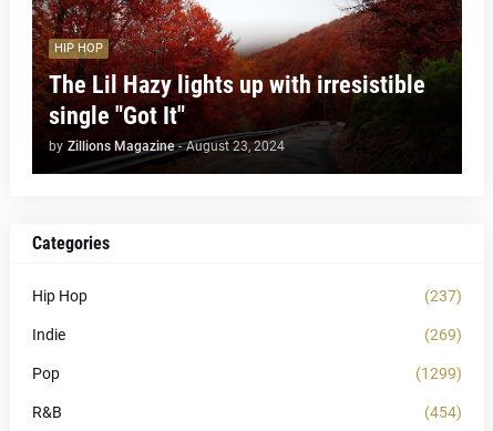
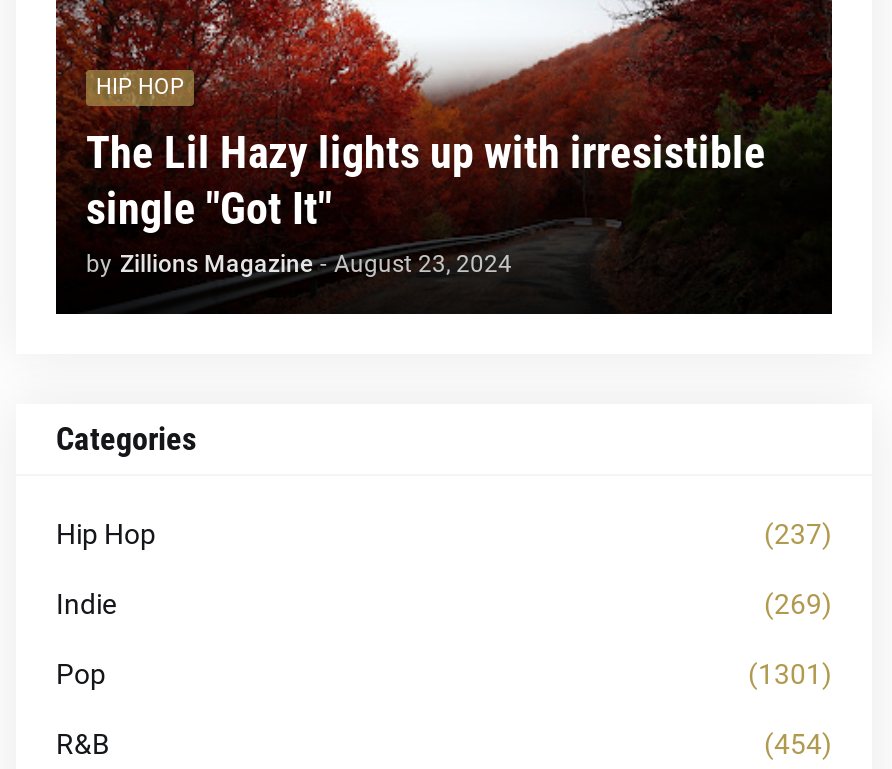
[415,365,462,382] (1299) -> [748,658,832,690] (1301)

